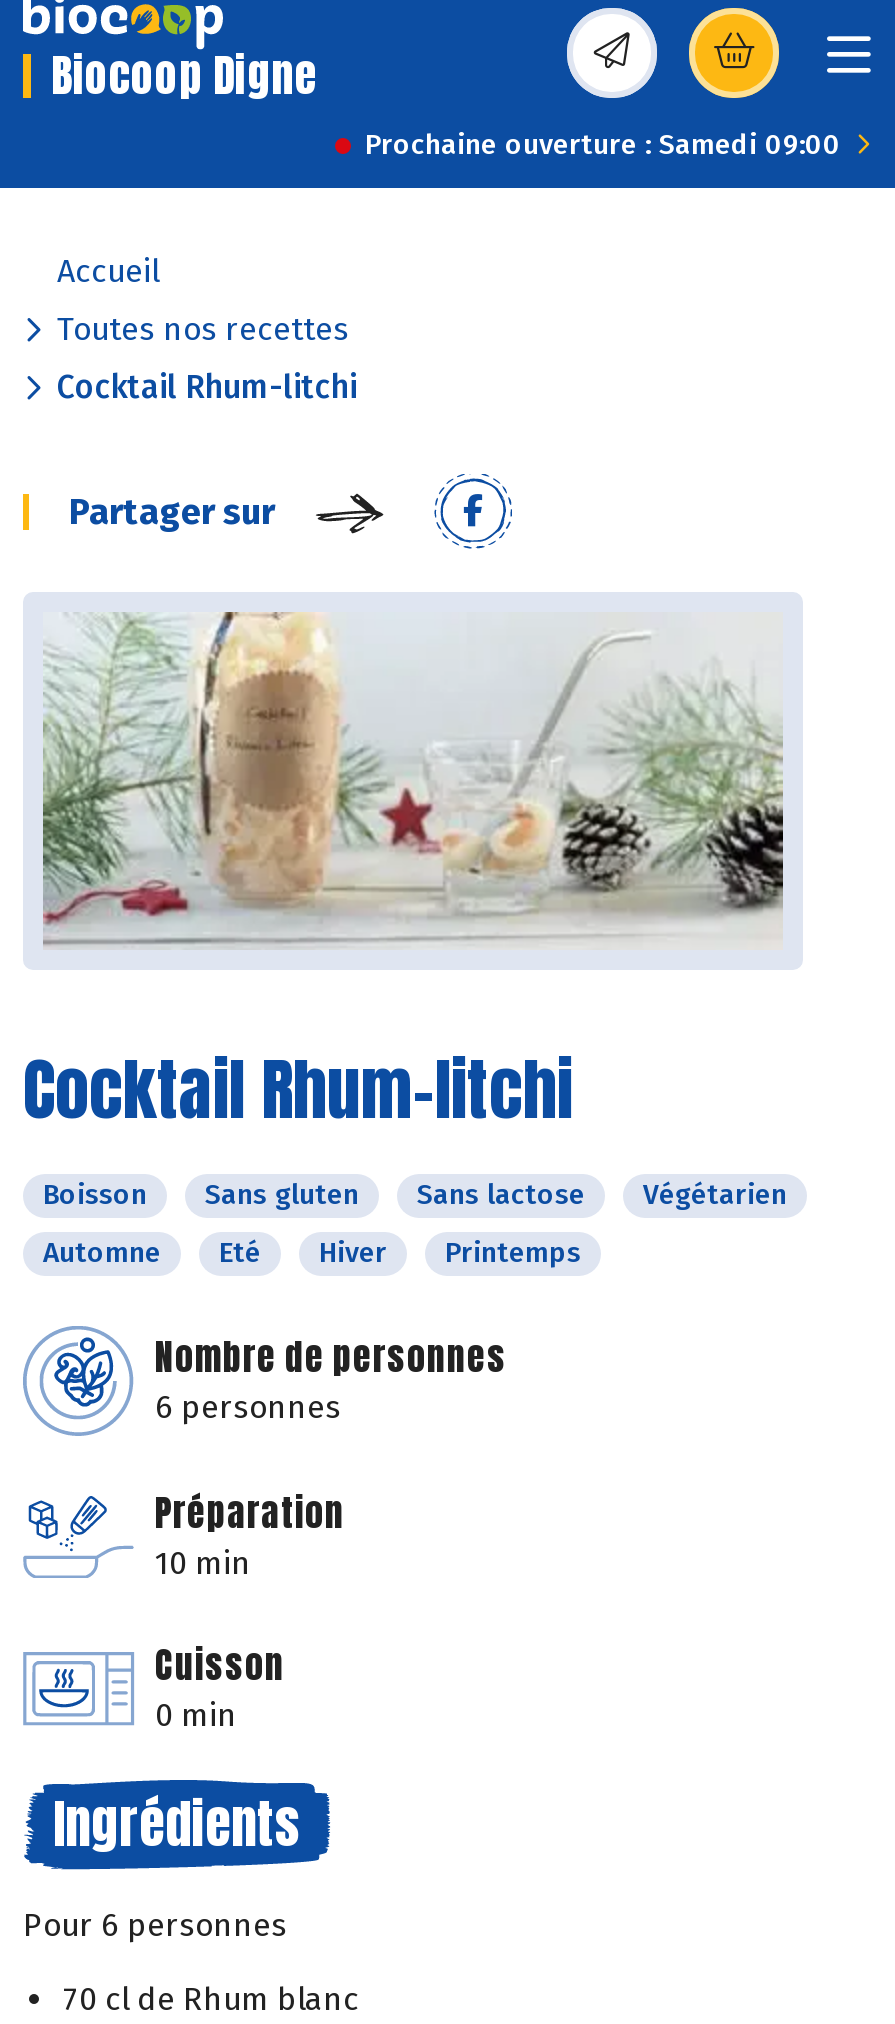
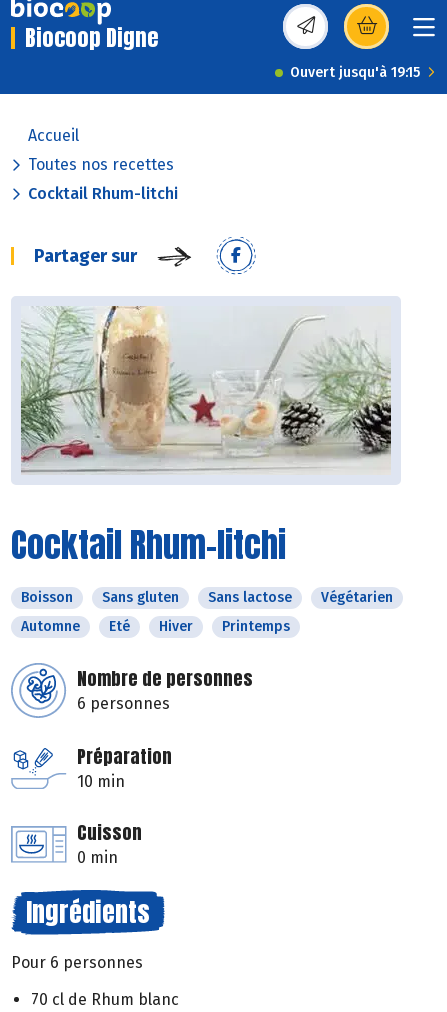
[365,128,841,162] Prochaine ouverture : Samedi 09:00 -> [290,64,420,81] Ouvert jusqu'à 19:15

